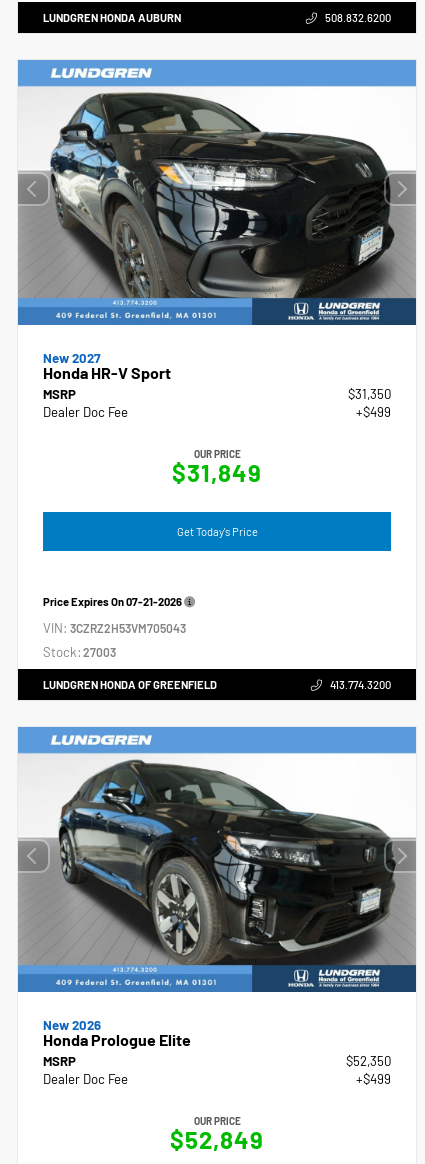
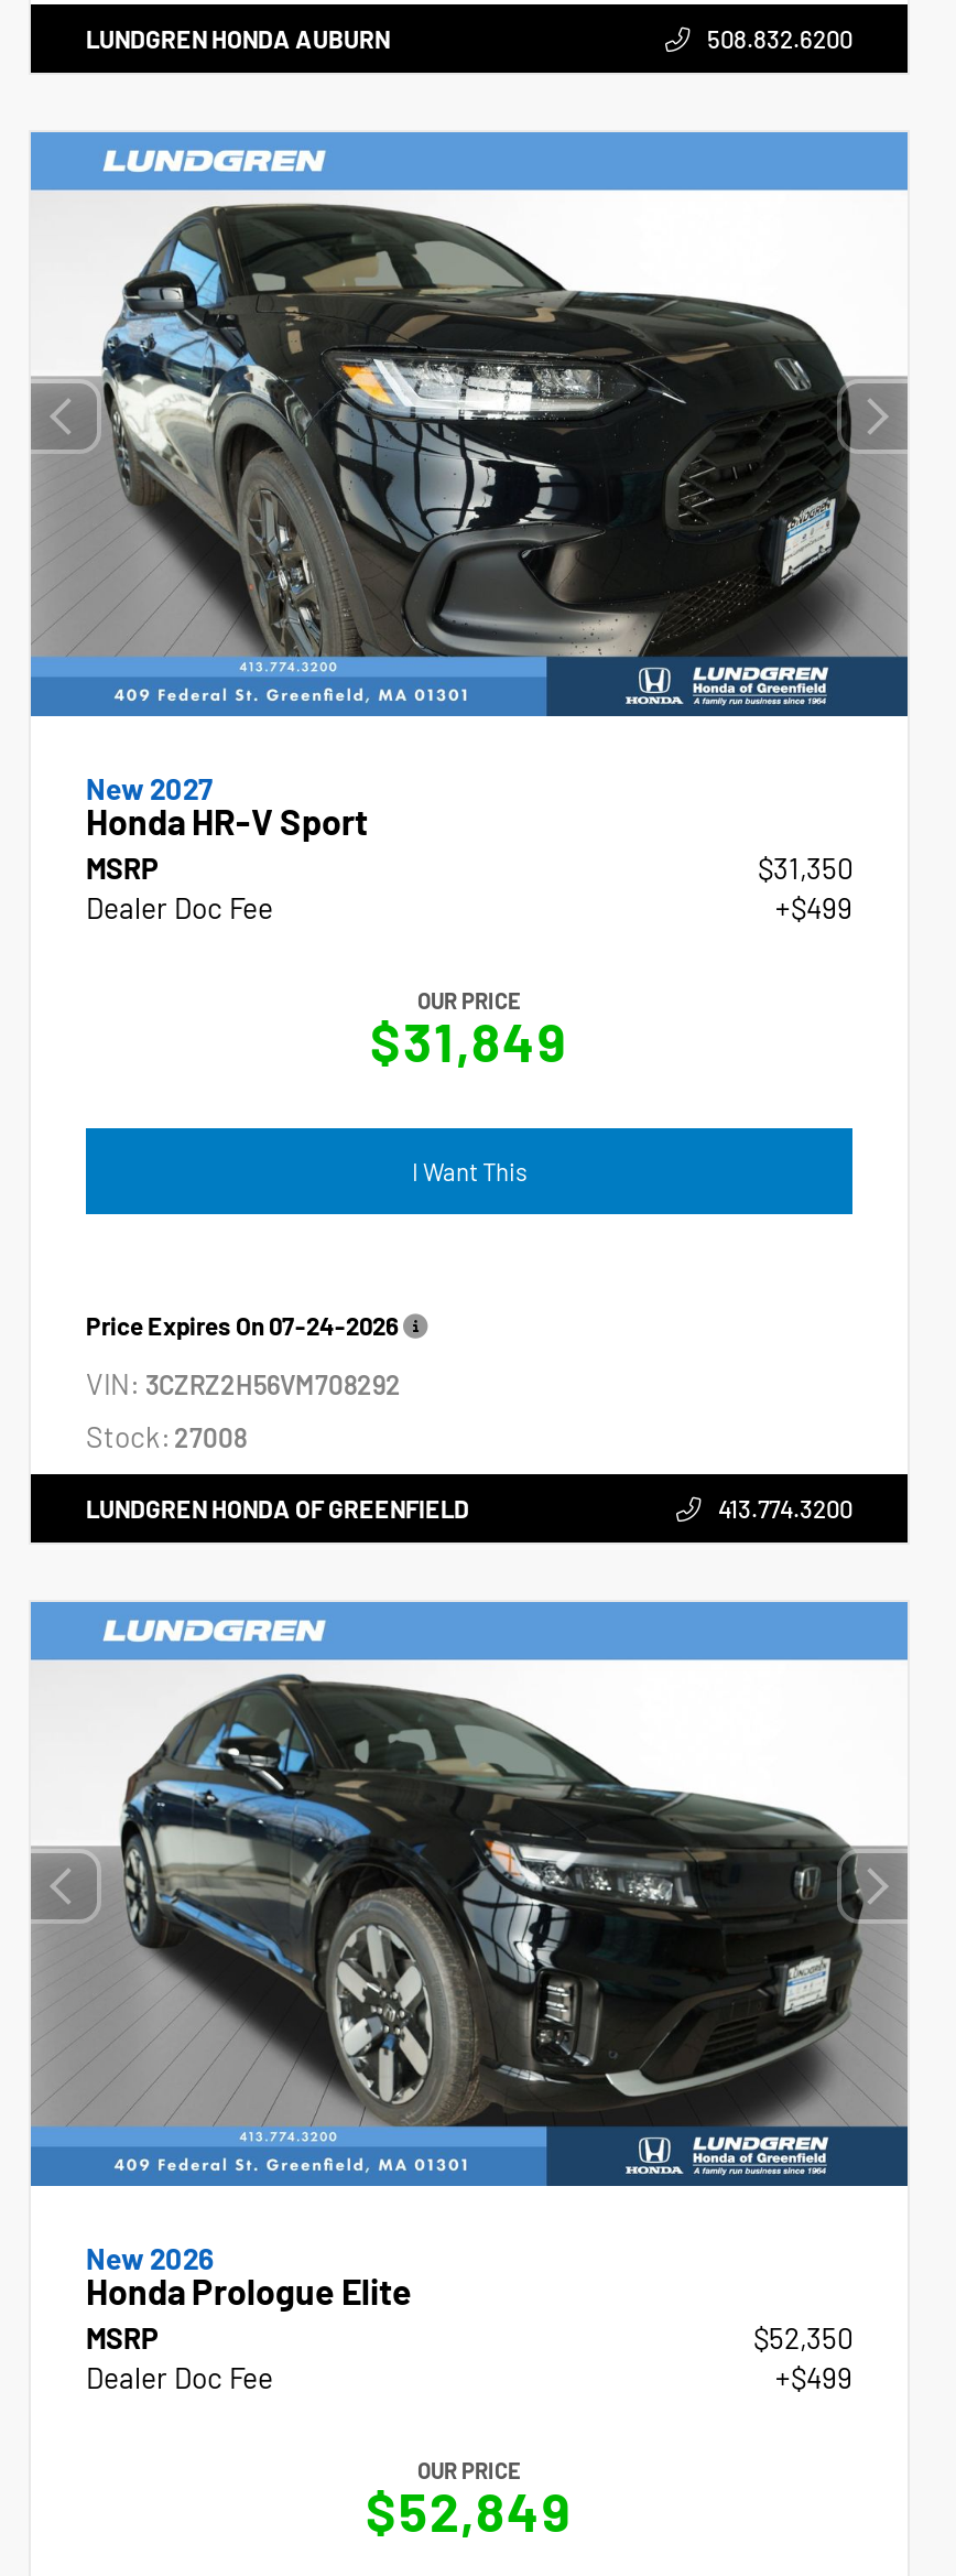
[176,525,257,538] Get Today's Price -> [412,1156,526,1185] I Want This
[43,595,182,608] Price Expires On 07-21-2026 -> [86,1311,399,1339] Price Expires On 07-24-2026
[43,620,186,636] VIN: 3CZRZ2H53VM705043 -> [86,1366,401,1401] VIN: 3CZRZ2H56VM708292
[43,644,116,660] Stock: 27003 -> [86,1419,247,1454] Stock: 27008

